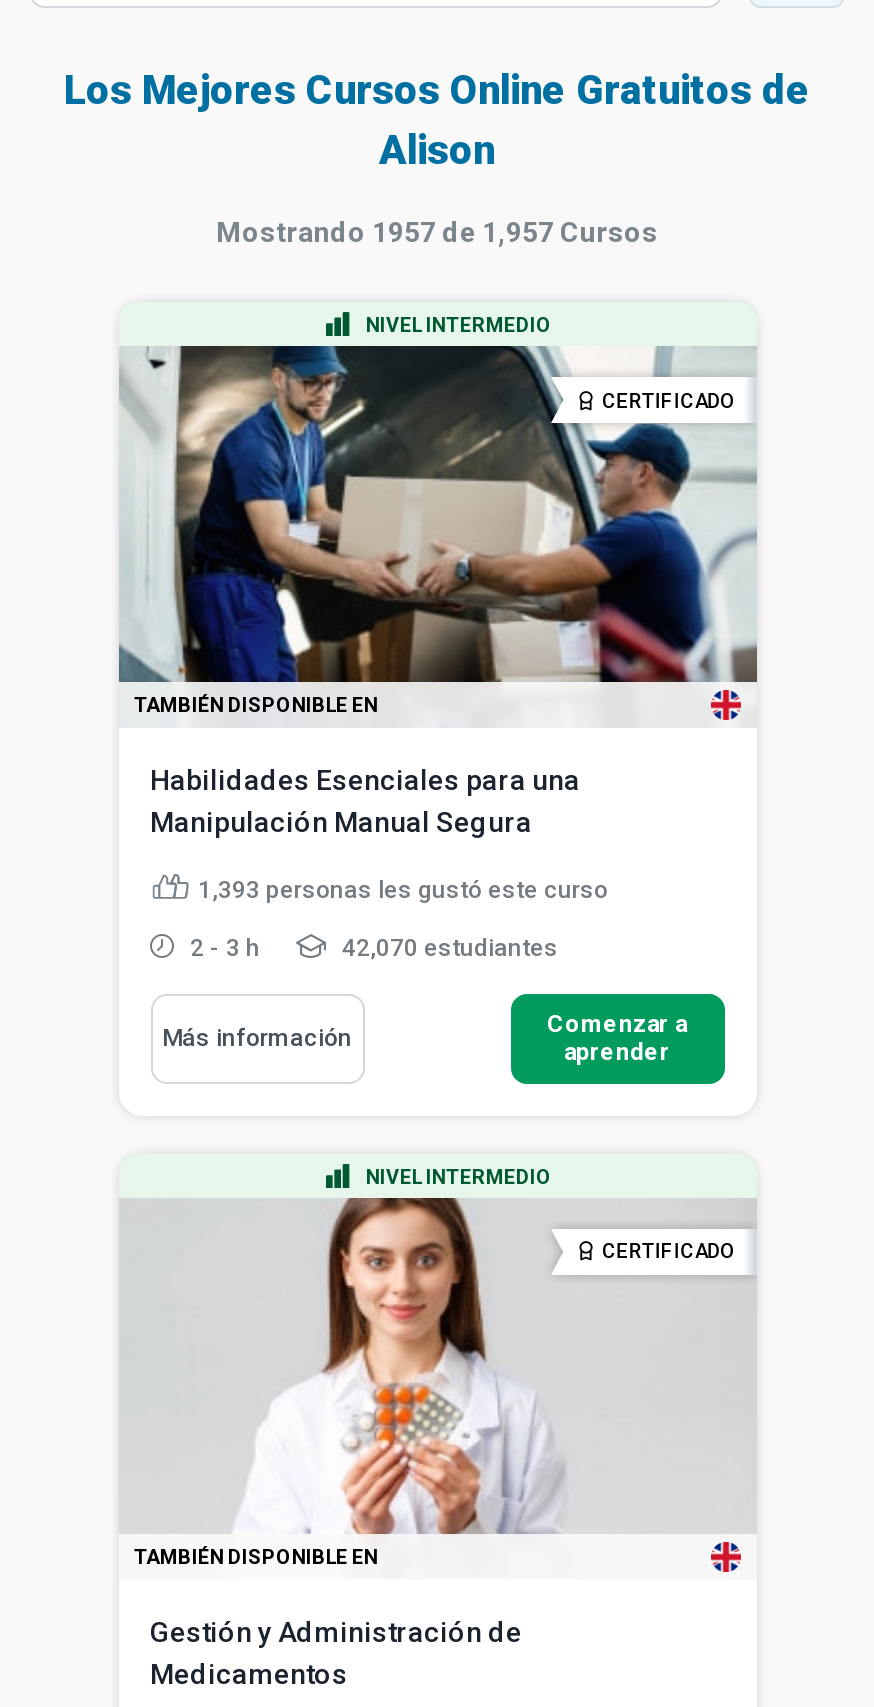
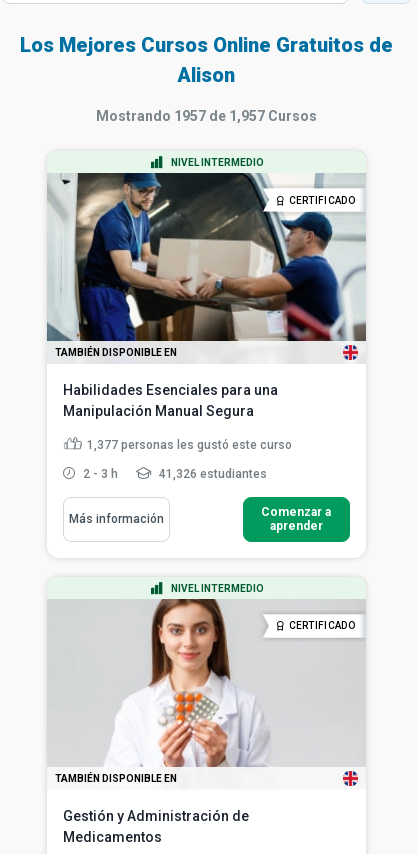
[198,876,608,904] 1,393 personas les gustó este curso -> [86,438,291,452] 1,377 personas les gustó este curso
[336,933,558,961] 42,070 estudiantes -> [155,466,266,480] 41,326 estudiantes

